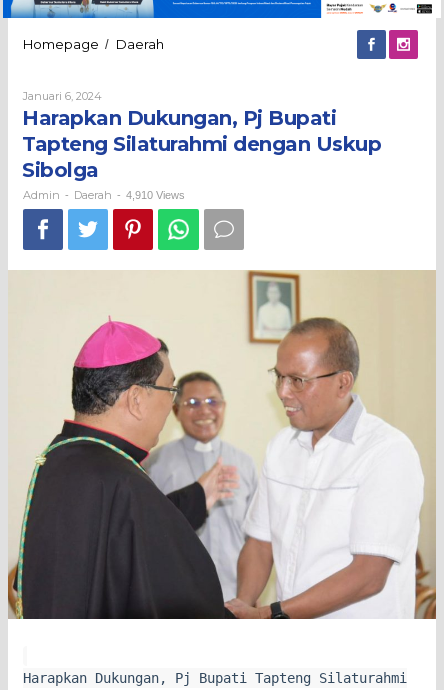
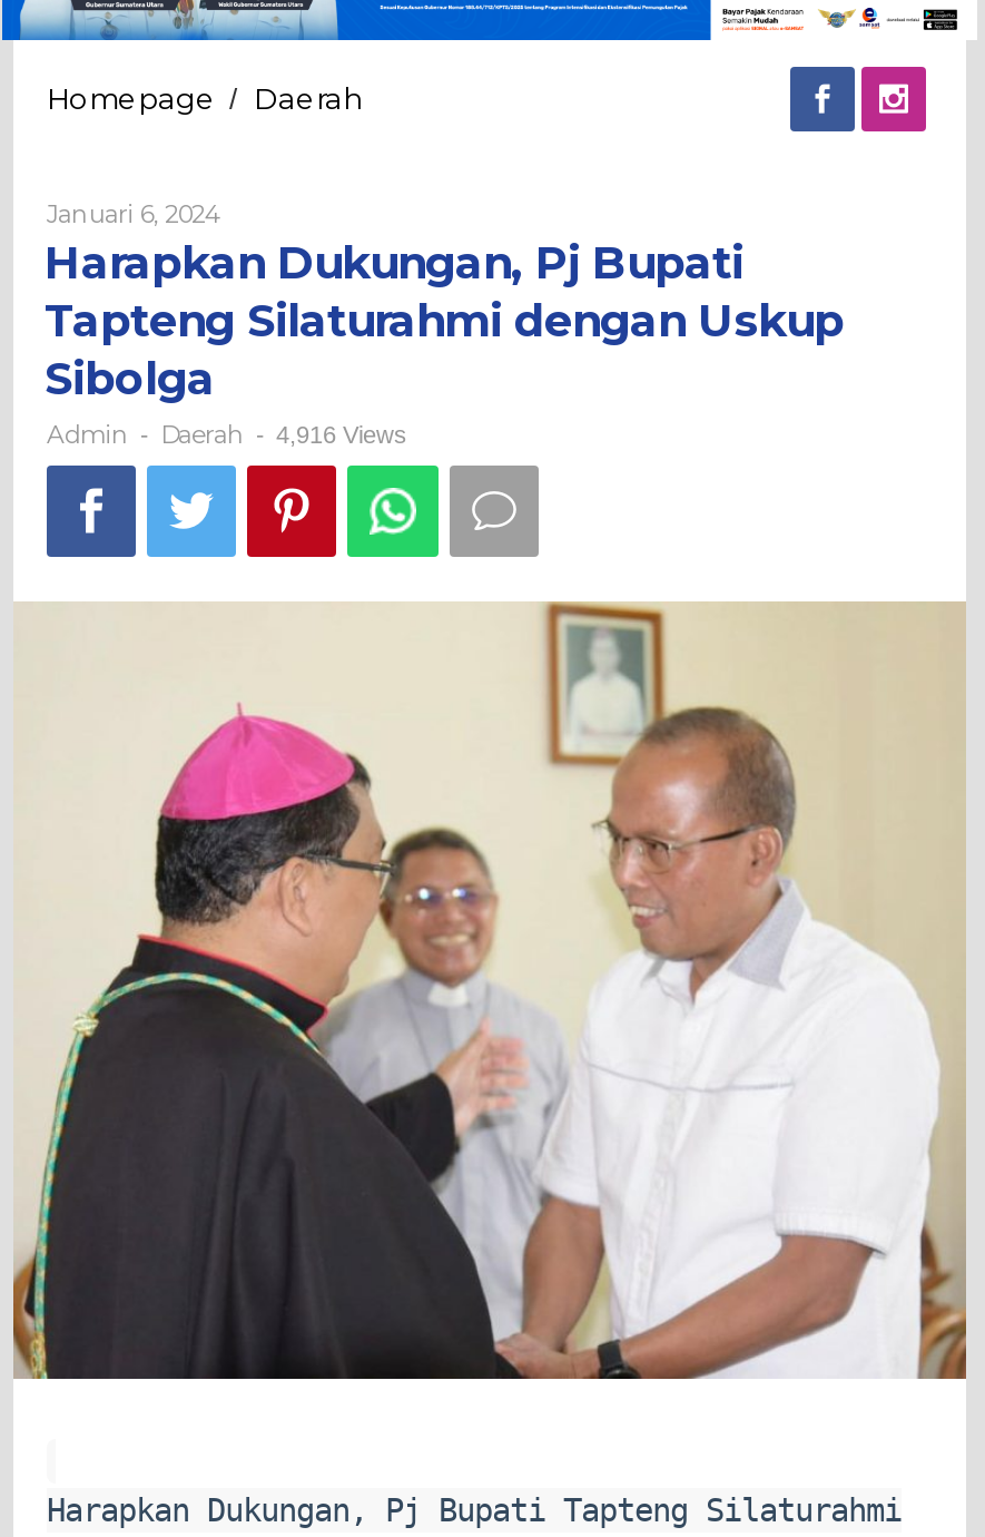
[23,187,185,201] Admin - Daerah - 4,910 Views -> [47,418,407,449] Admin - Daerah - 4,916 Views

